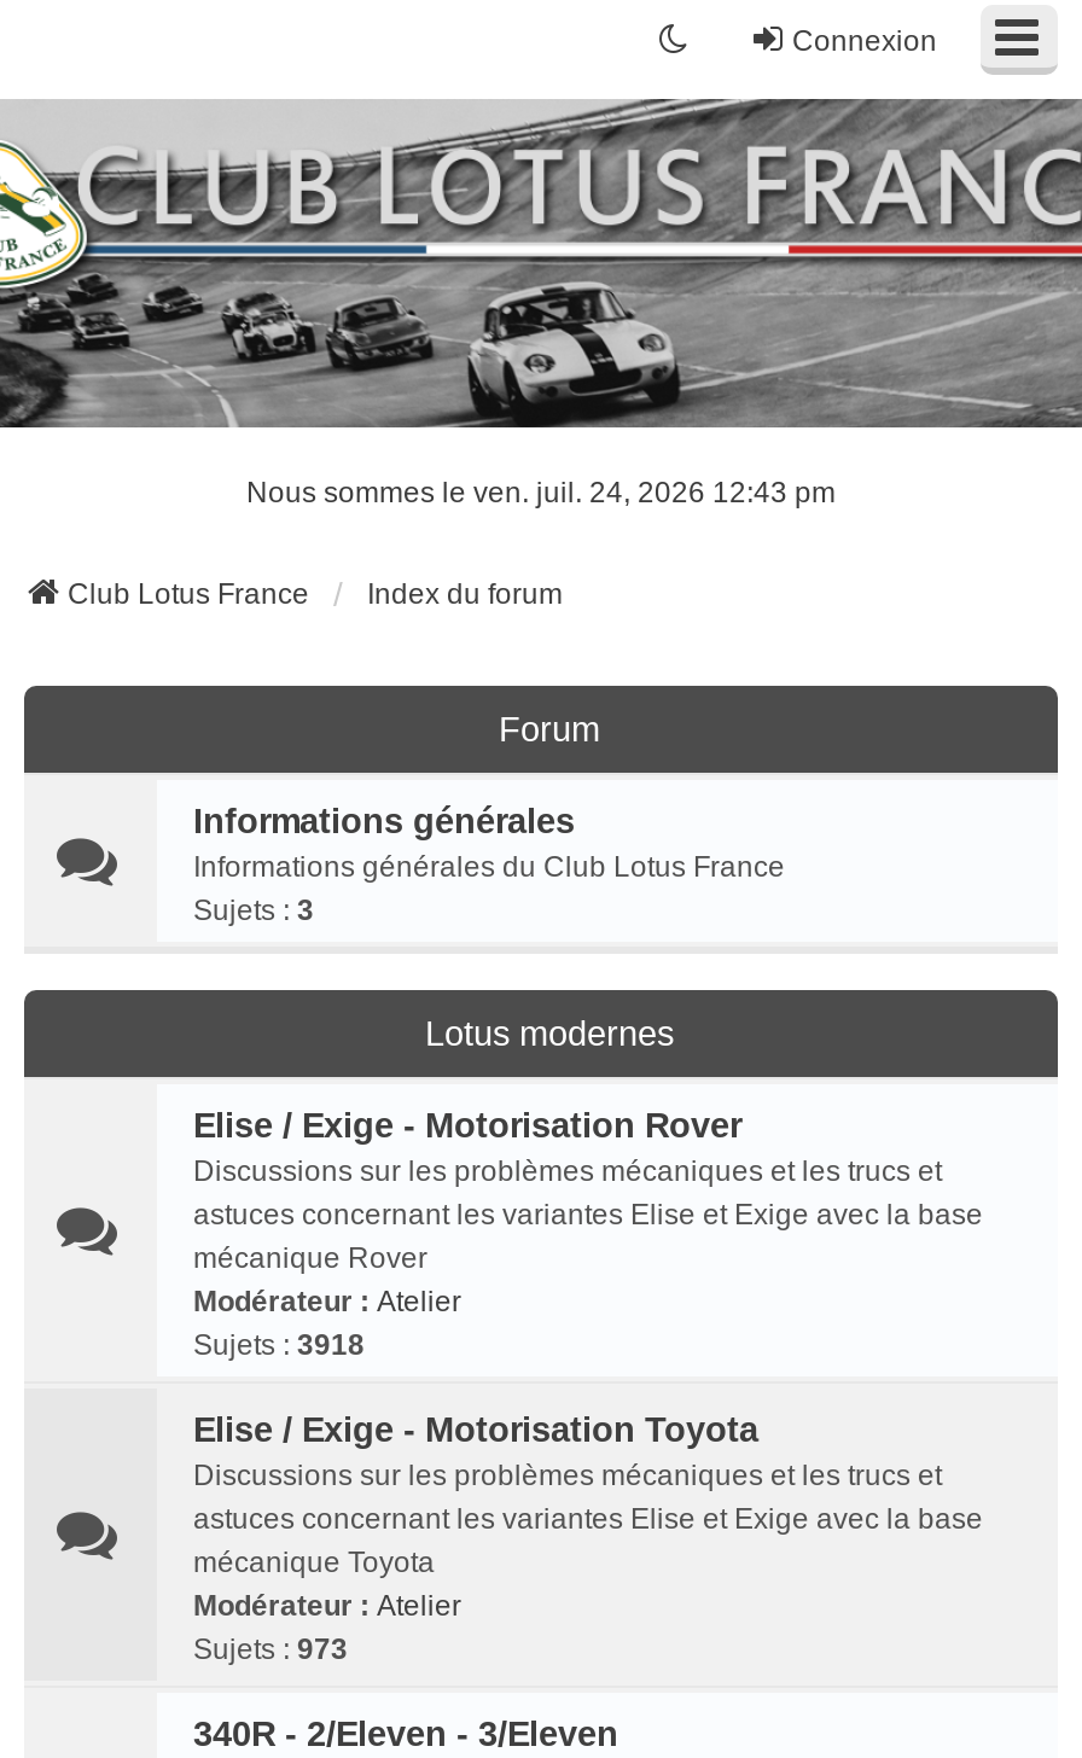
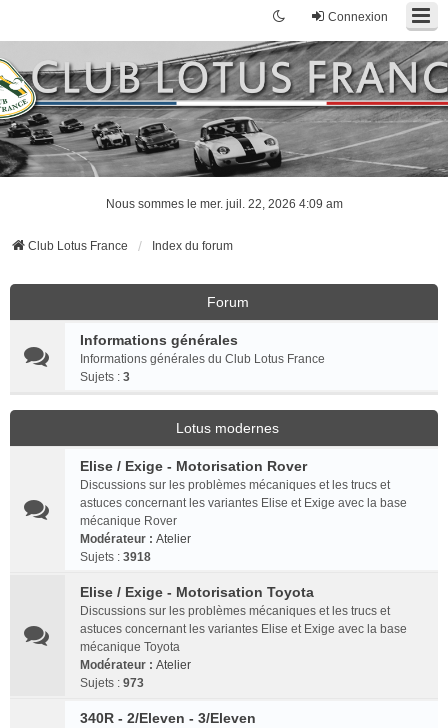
[246,476,836,510] Nous sommes le ven. juil. 24, 2026 12:43 pm -> [105,197,342,211] Nous sommes le mer. juil. 22, 2026 4:09 am

